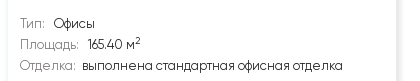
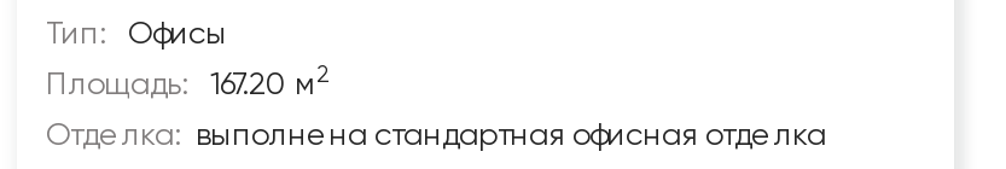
[20,36,140,52] Площадь: 165.40 м2 -> [46,63,328,101] Площадь: 167.20 м2

